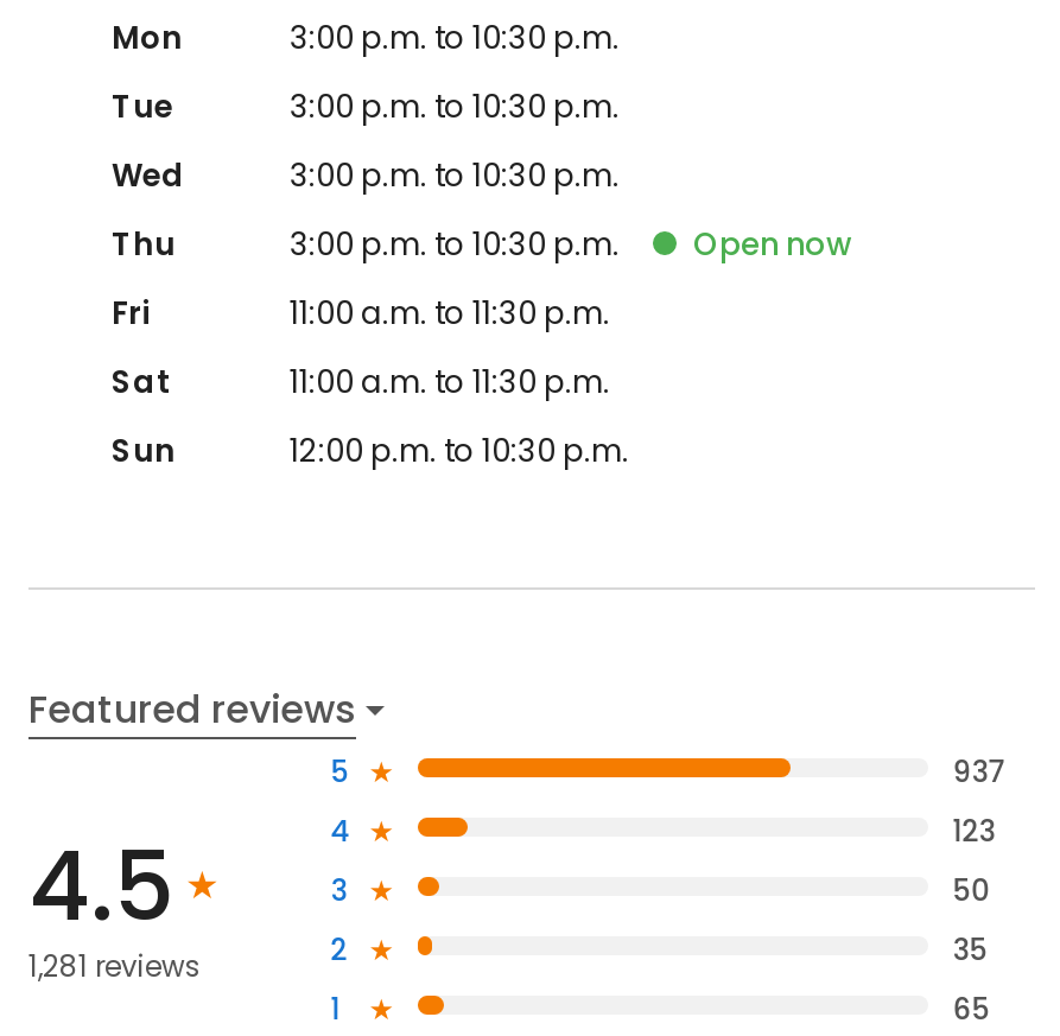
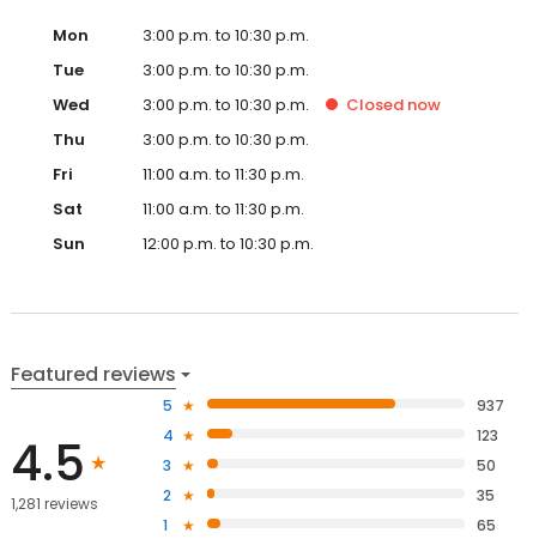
none -> [346,93,441,116] Closed now
[693,222,852,267] Open now -> none

